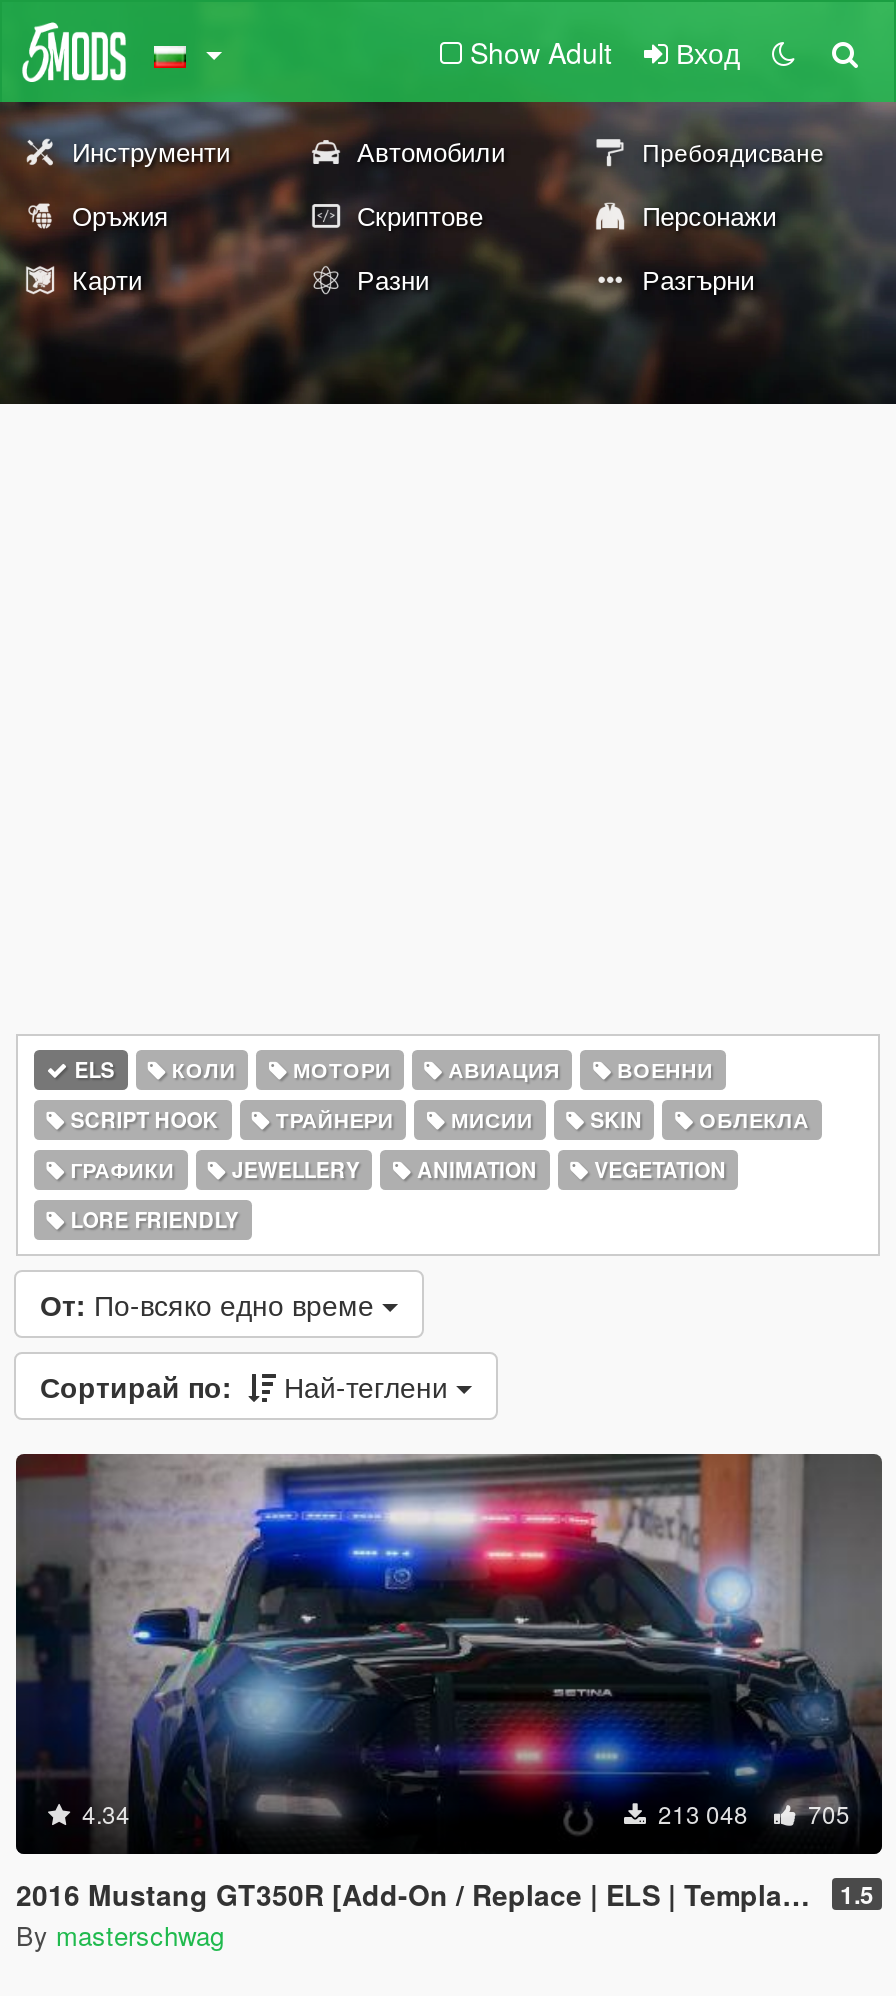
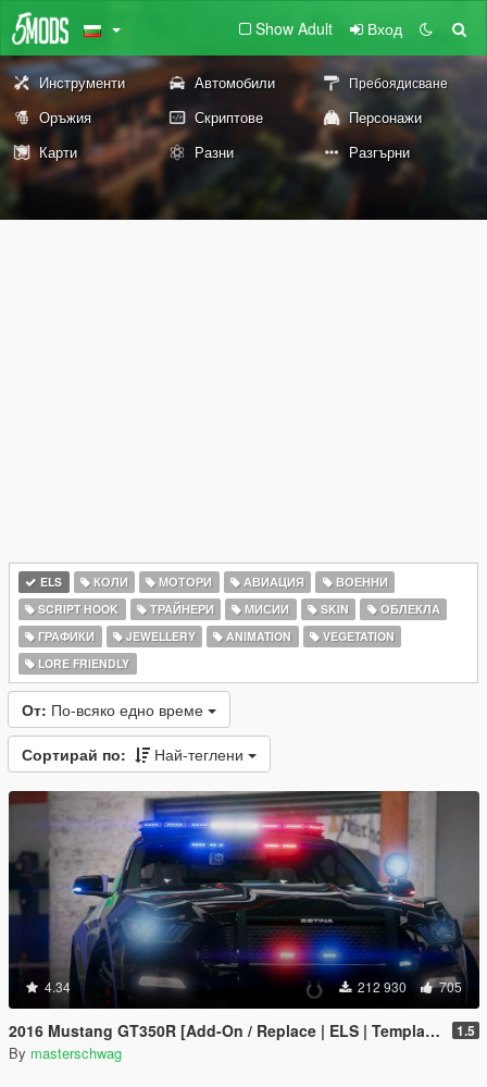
[652,1796,850,1830] 213 048 705 -> [354,977,462,996] 212 930 705

